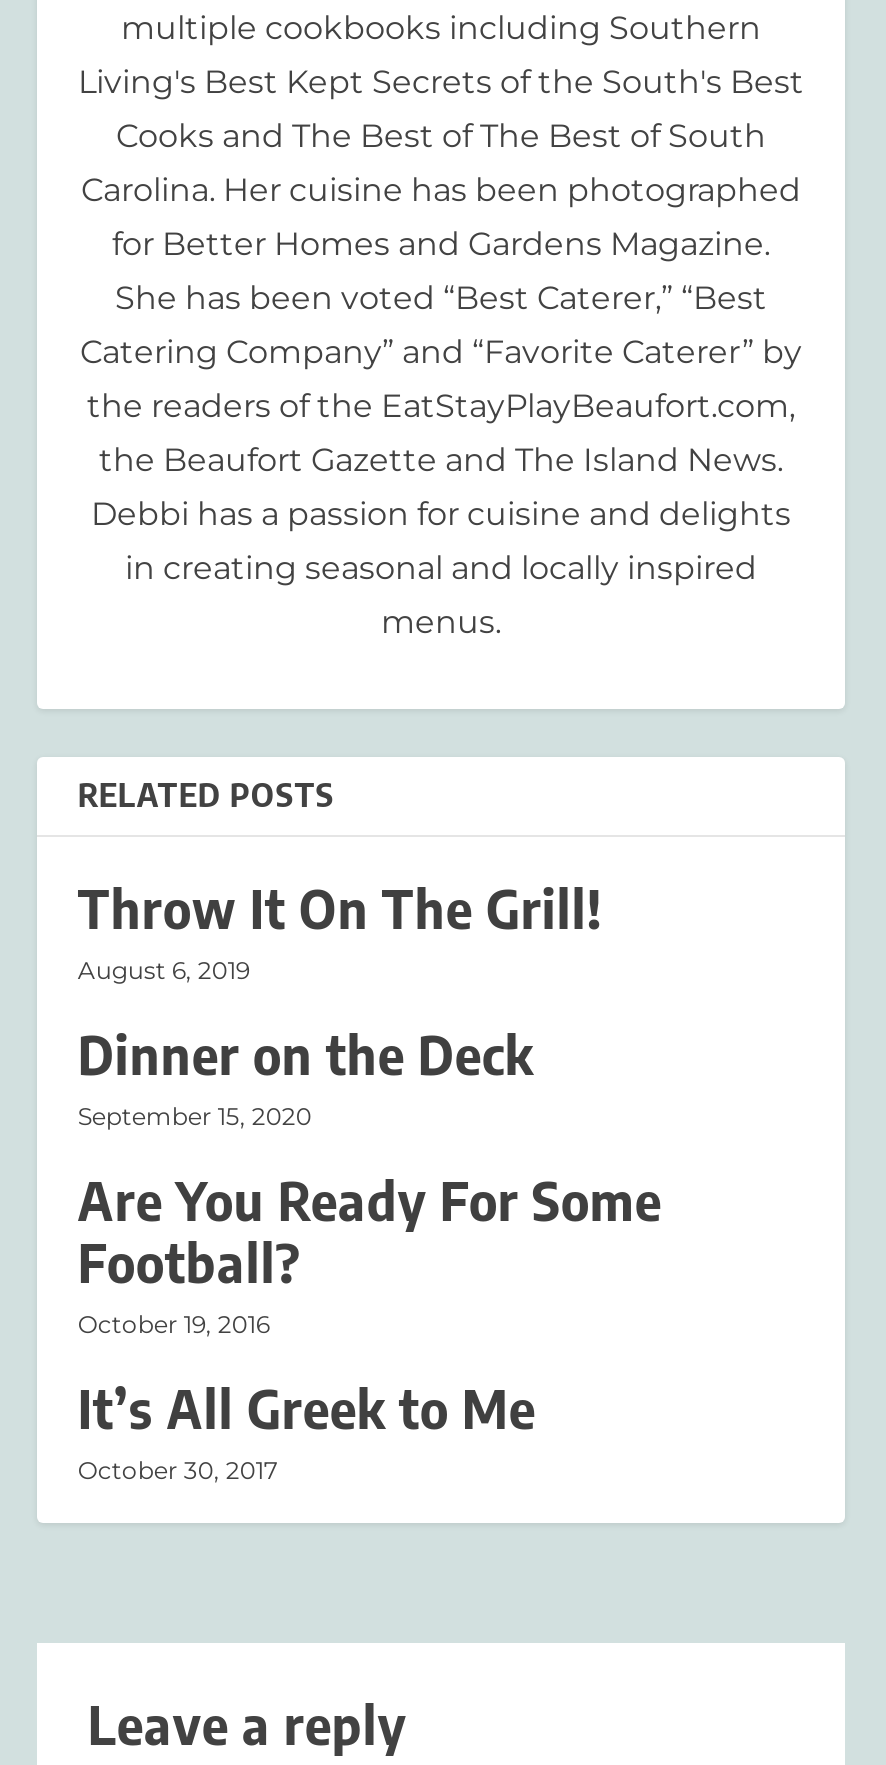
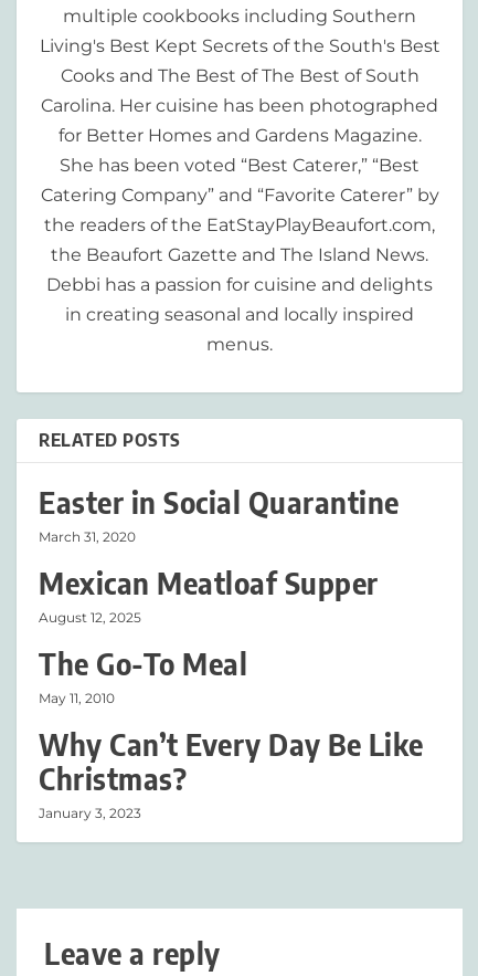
[78,875,602,985] Throw It On The Grill! | August 6, 2019 -> [39,484,400,545] Easter in Social Quarantine | March 31, 2020
[78,1021,534,1131] Dinner on the Deck | September 15, 2020 -> [39,565,379,626] Mexican Meatloaf Supper | August 12, 2025
[78,1167,662,1339] Are You Ready For Some | Football? | October 19, 2016 -> [39,645,248,706] The Go-To Meal | May 11, 2010
[78,1375,536,1485] It’s All Greek to Me | October 30, 2017 -> [39,726,424,821] Why Can’t Every Day Be Like | Christmas? | January 3, 2023

